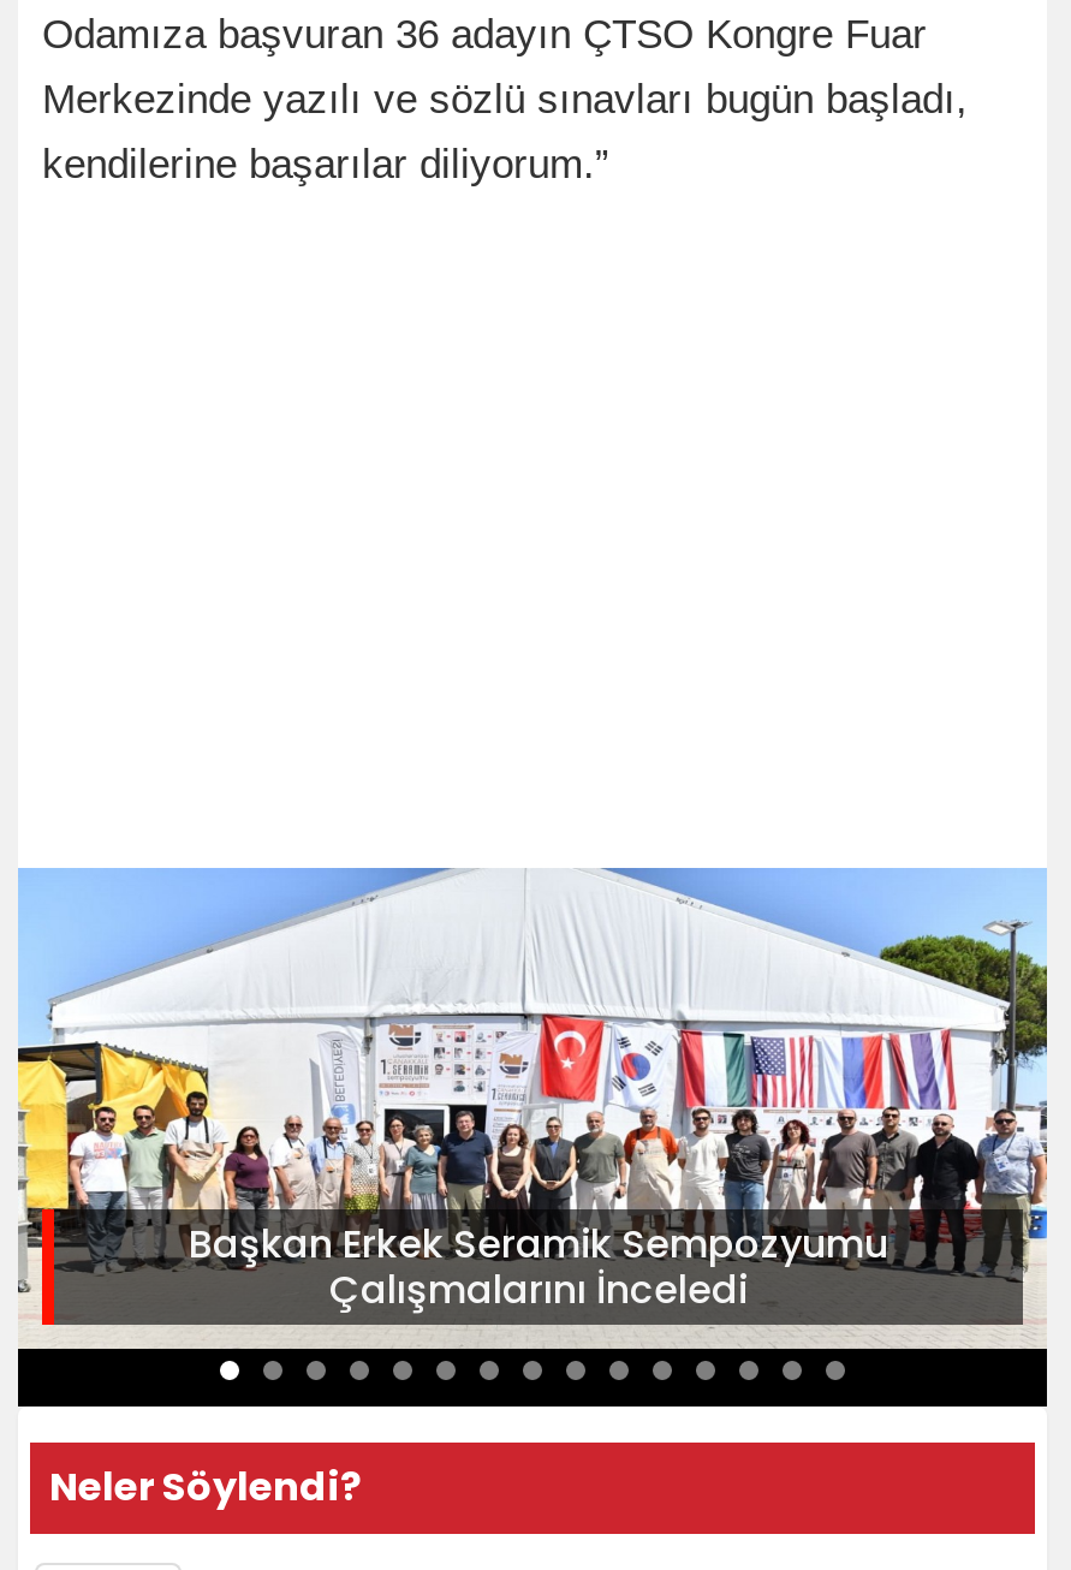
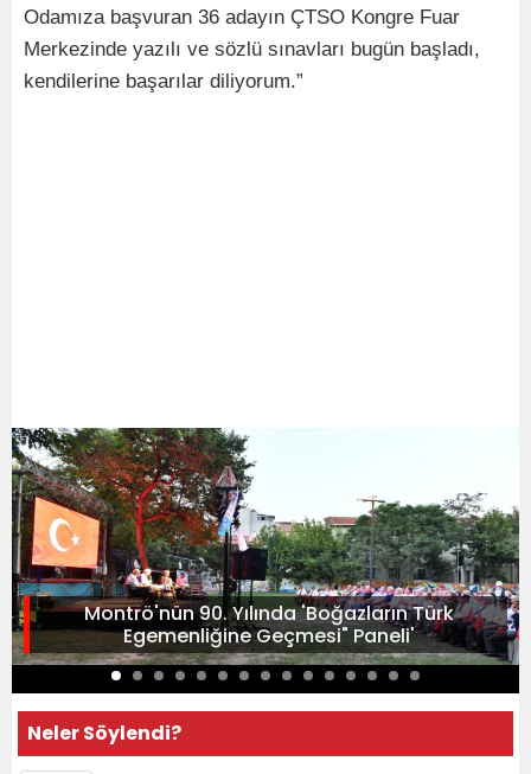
[16,866,1049,1349] [image] | Başkan Erkek Seramik Sempozyumu | Çalışmalarını İnceledi -> [11,427,520,665] [image] | Montrö'nün 90. Yılında 'Boğazların Türk | Egemenliğine Geçmesi" Paneli'

